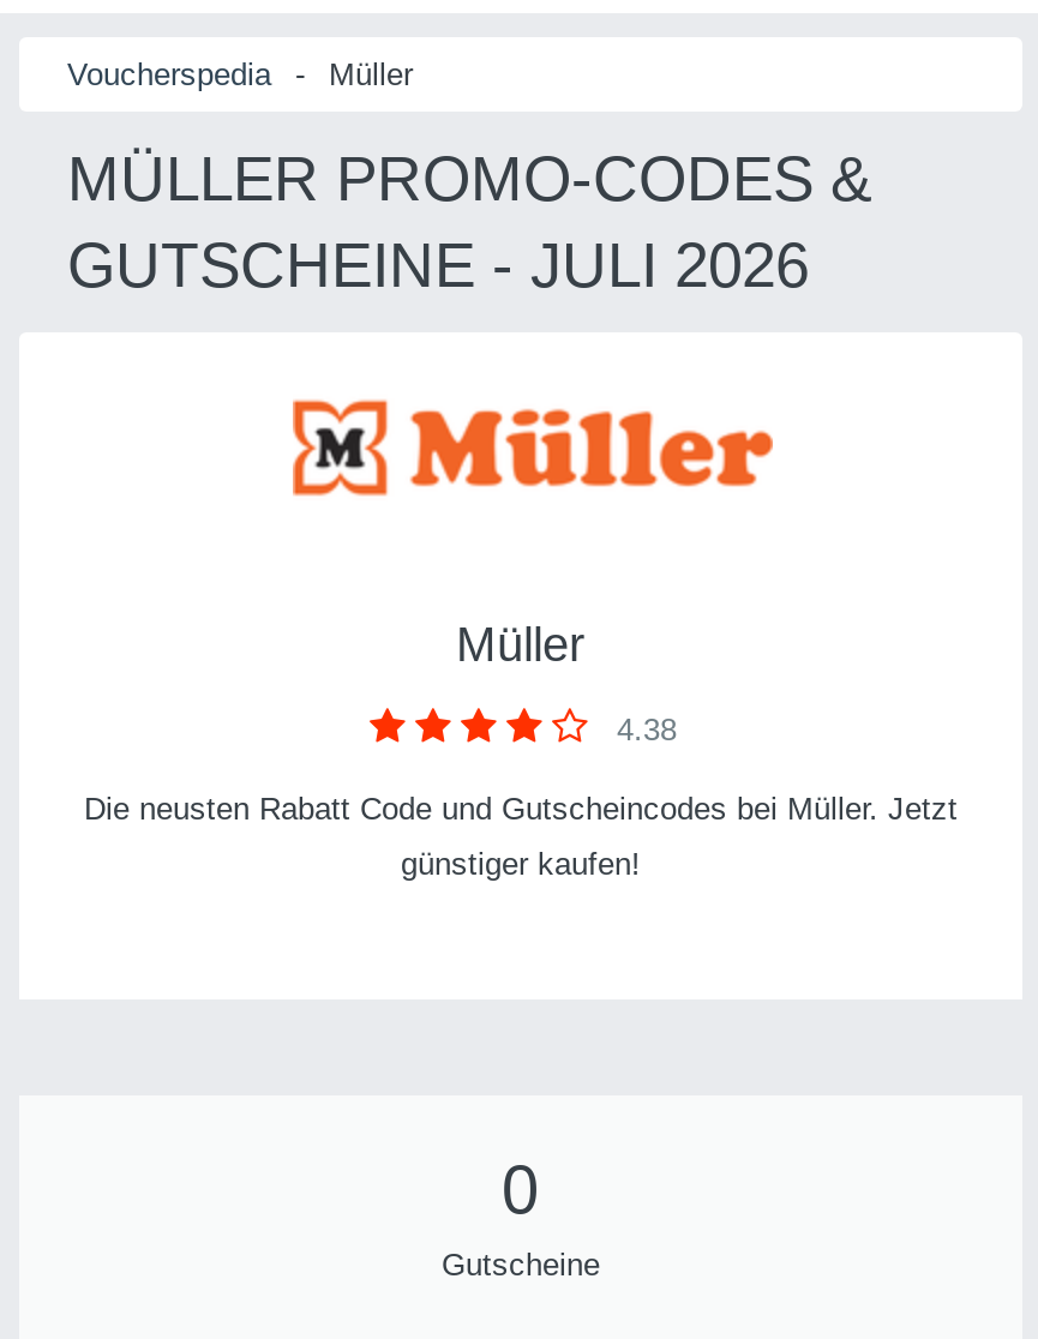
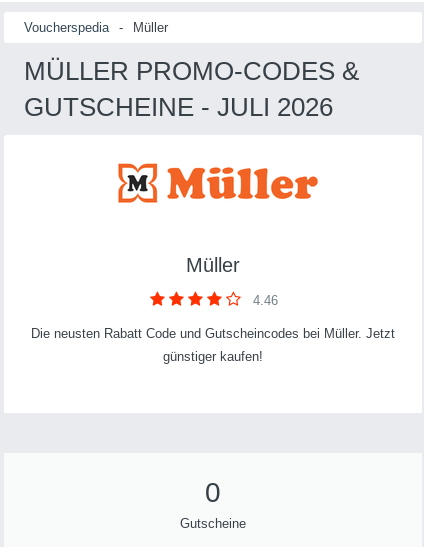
[617,711,677,747] 4.38 -> [253,293,278,308] 4.46

